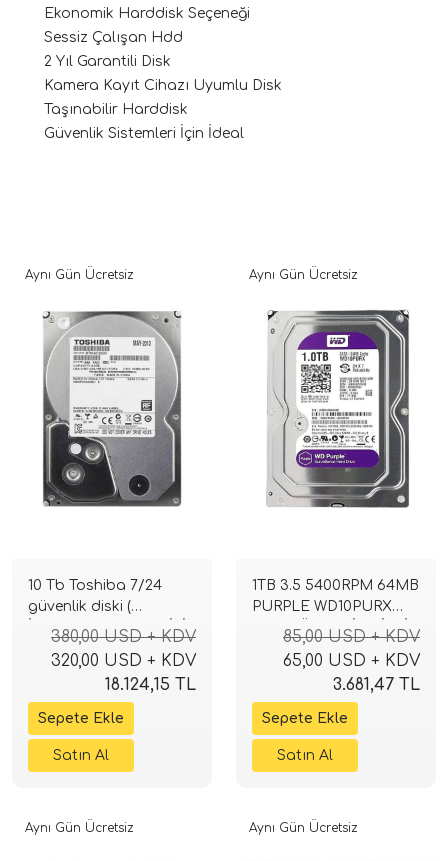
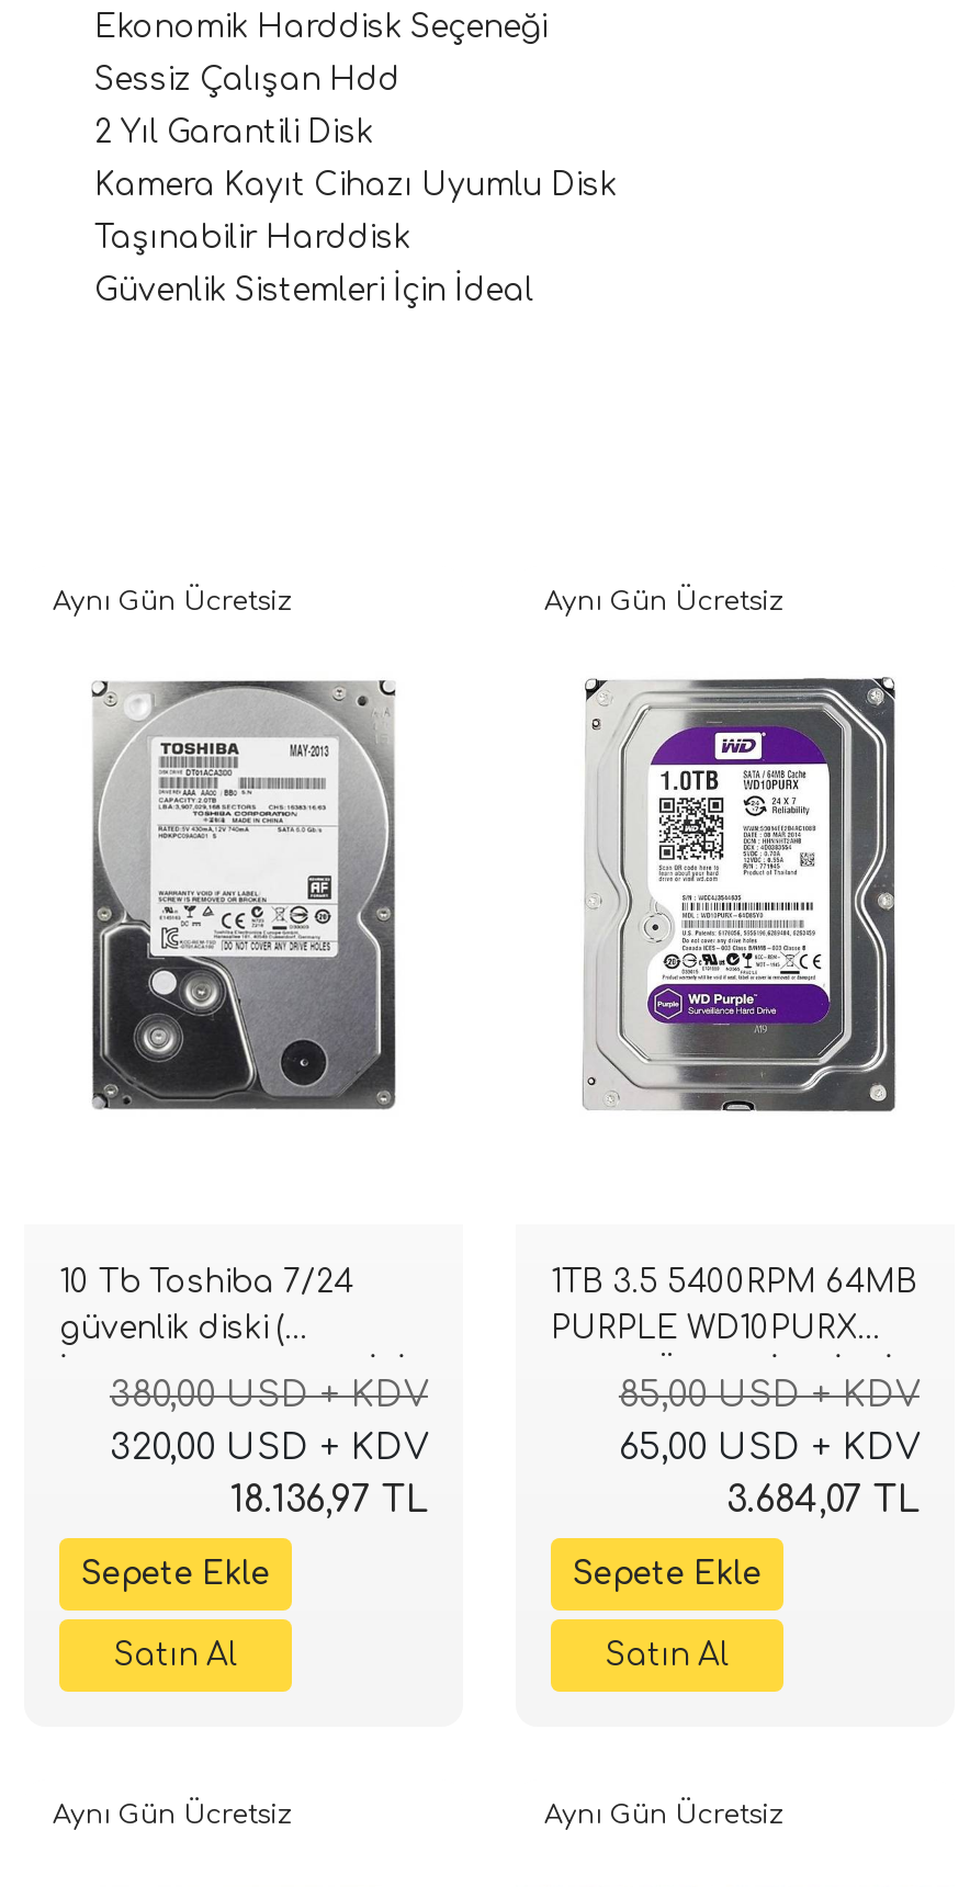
[105,676,196,694] 18.124,15 TL -> [230,1481,428,1521] 18.136,97 TL
[333,676,420,694] 3.681,47 TL -> [726,1481,919,1521] 3.684,07 TL

